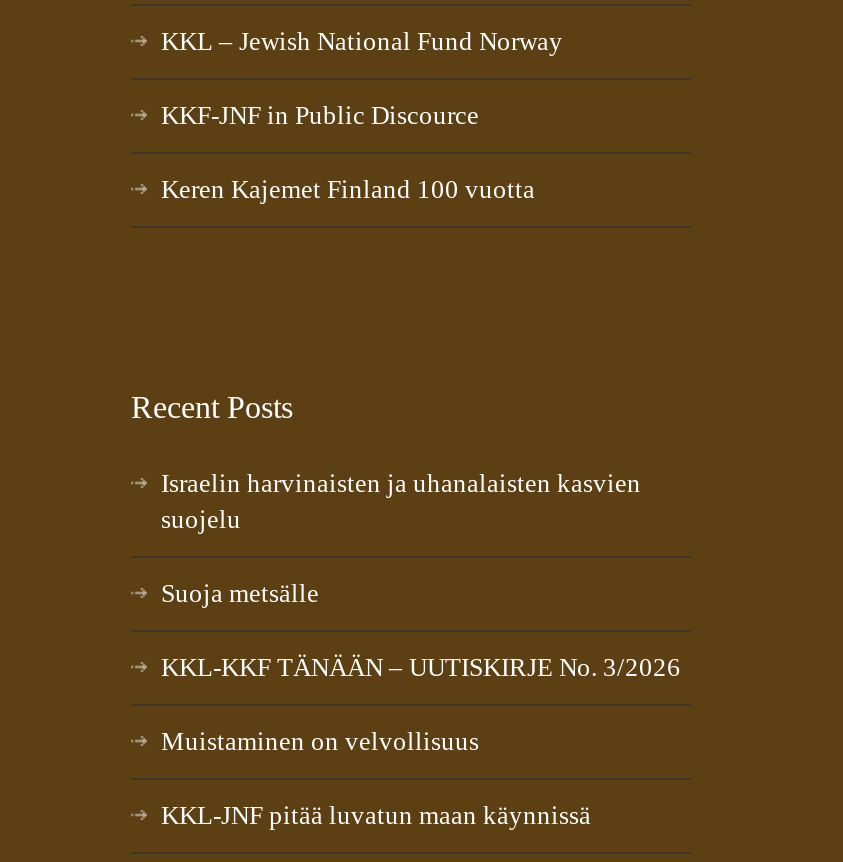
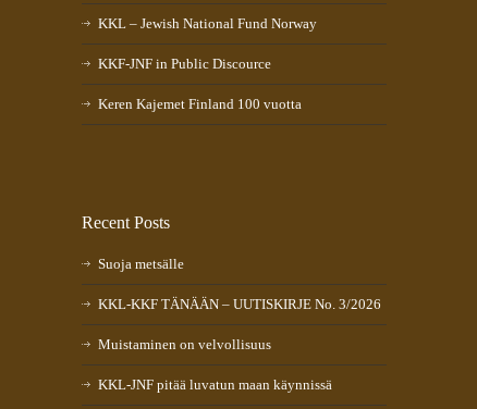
[161,469,641,535] Israelin harvinaisten ja uhanalaisten kasvien | suojelu -> none

